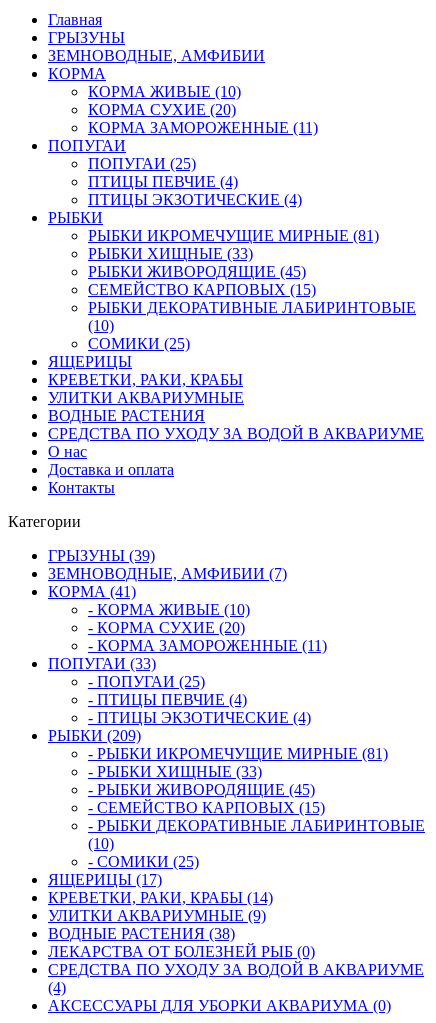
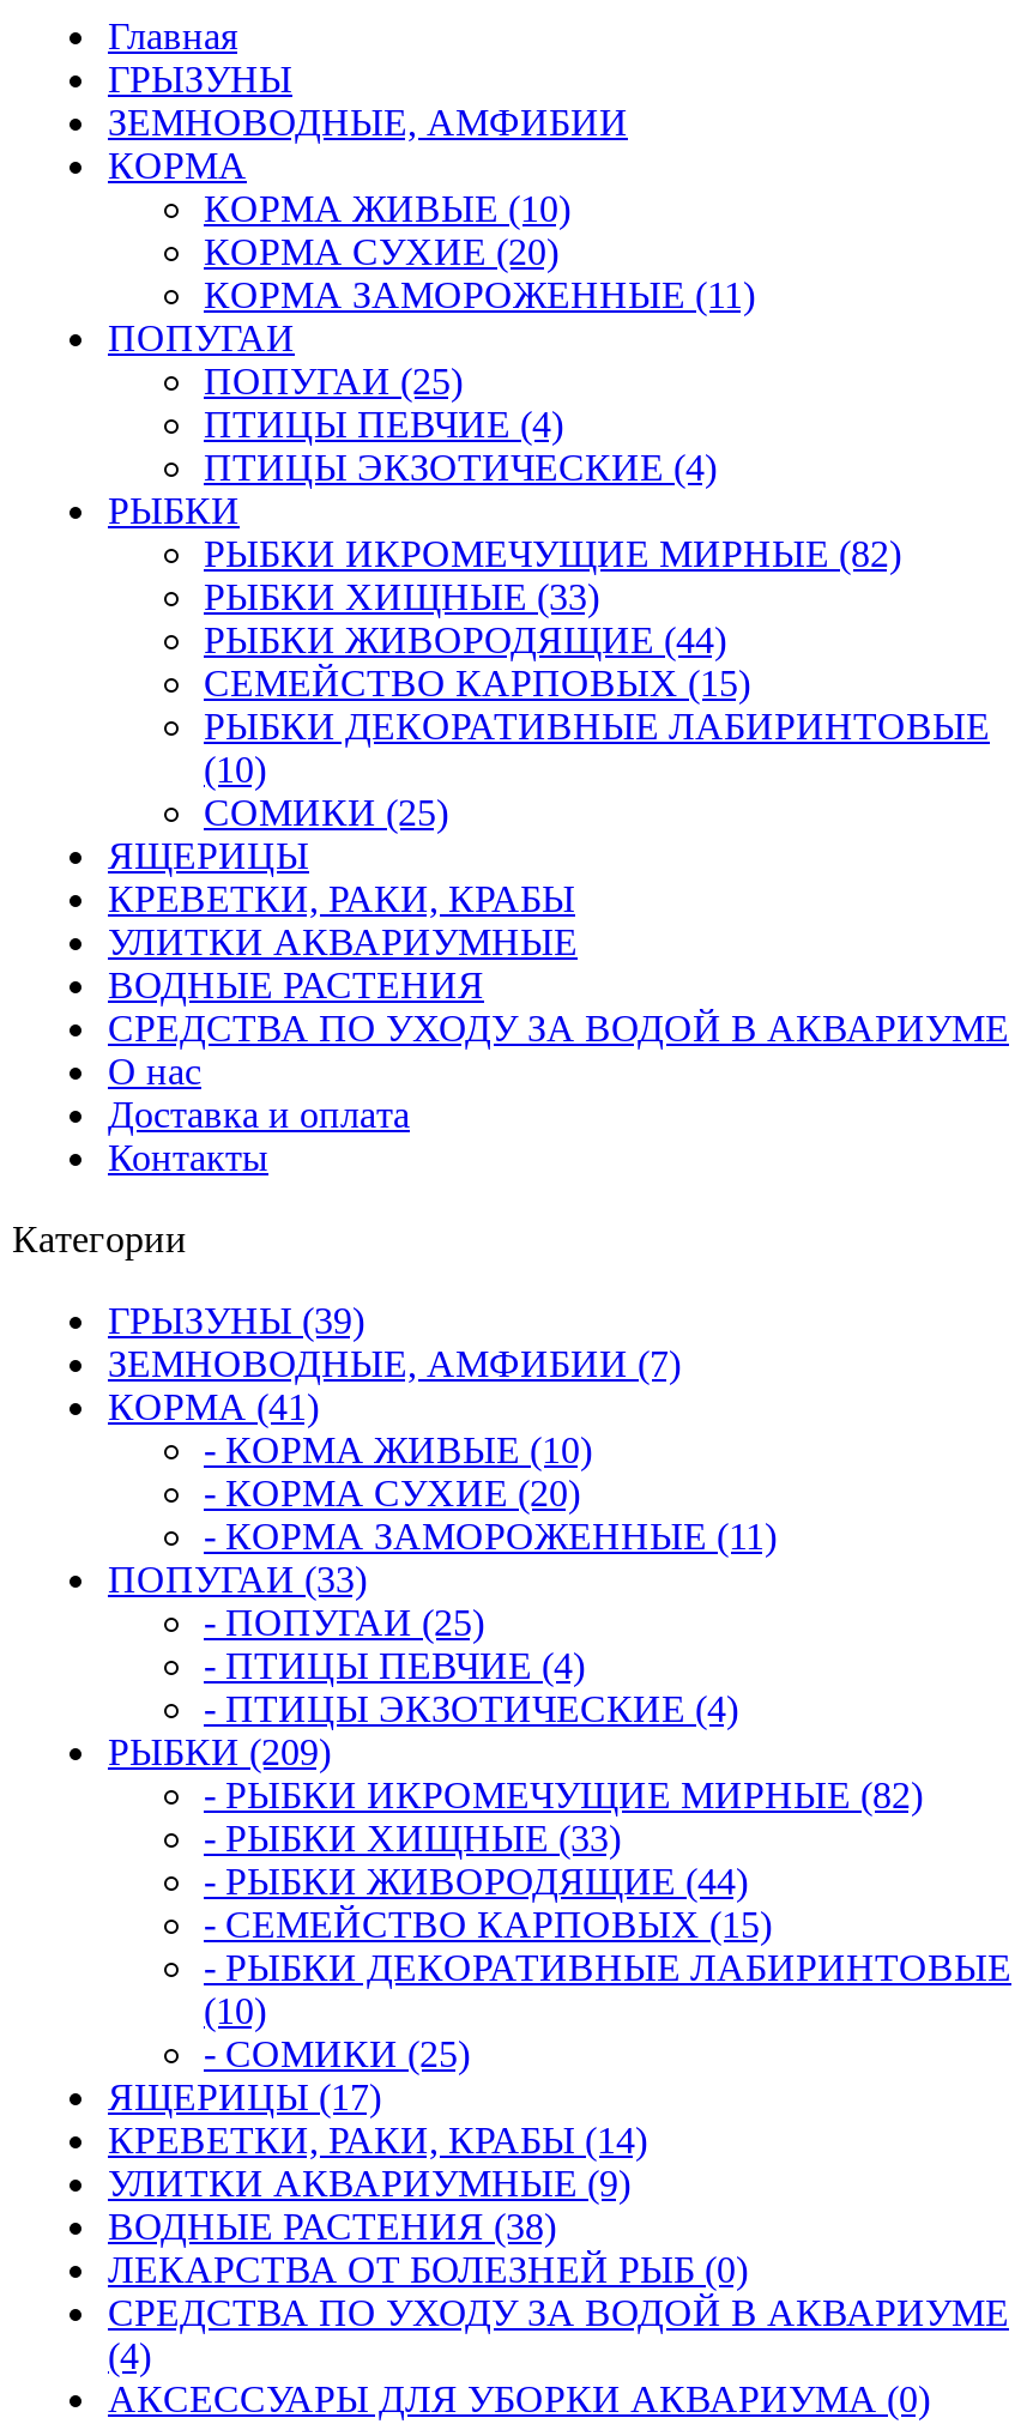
[88,227,379,244] РЫБКИ ИКРОМЕЧУЩИЕ МИРНЫЕ (81) -> [204,533,901,574] РЫБКИ ИКРОМЕЧУЩИЕ МИРНЫЕ (82)
[88,263,306,280] РЫБКИ ЖИВОРОДЯЩИЕ (45) -> [204,619,726,660] РЫБКИ ЖИВОРОДЯЩИЕ (44)
[88,745,388,762] - РЫБКИ ИКРОМЕЧУЩИЕ МИРНЫЕ (81) -> [204,1775,923,1815] - РЫБКИ ИКРОМЕЧУЩИЕ МИРНЫЕ (82)
[88,781,315,798] - РЫБКИ ЖИВОРОДЯЩИЕ (45) -> [204,1861,748,1902] - РЫБКИ ЖИВОРОДЯЩИЕ (44)

